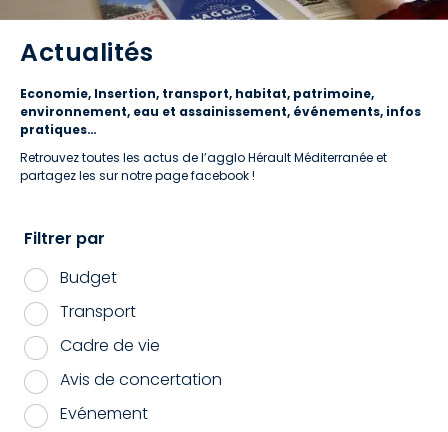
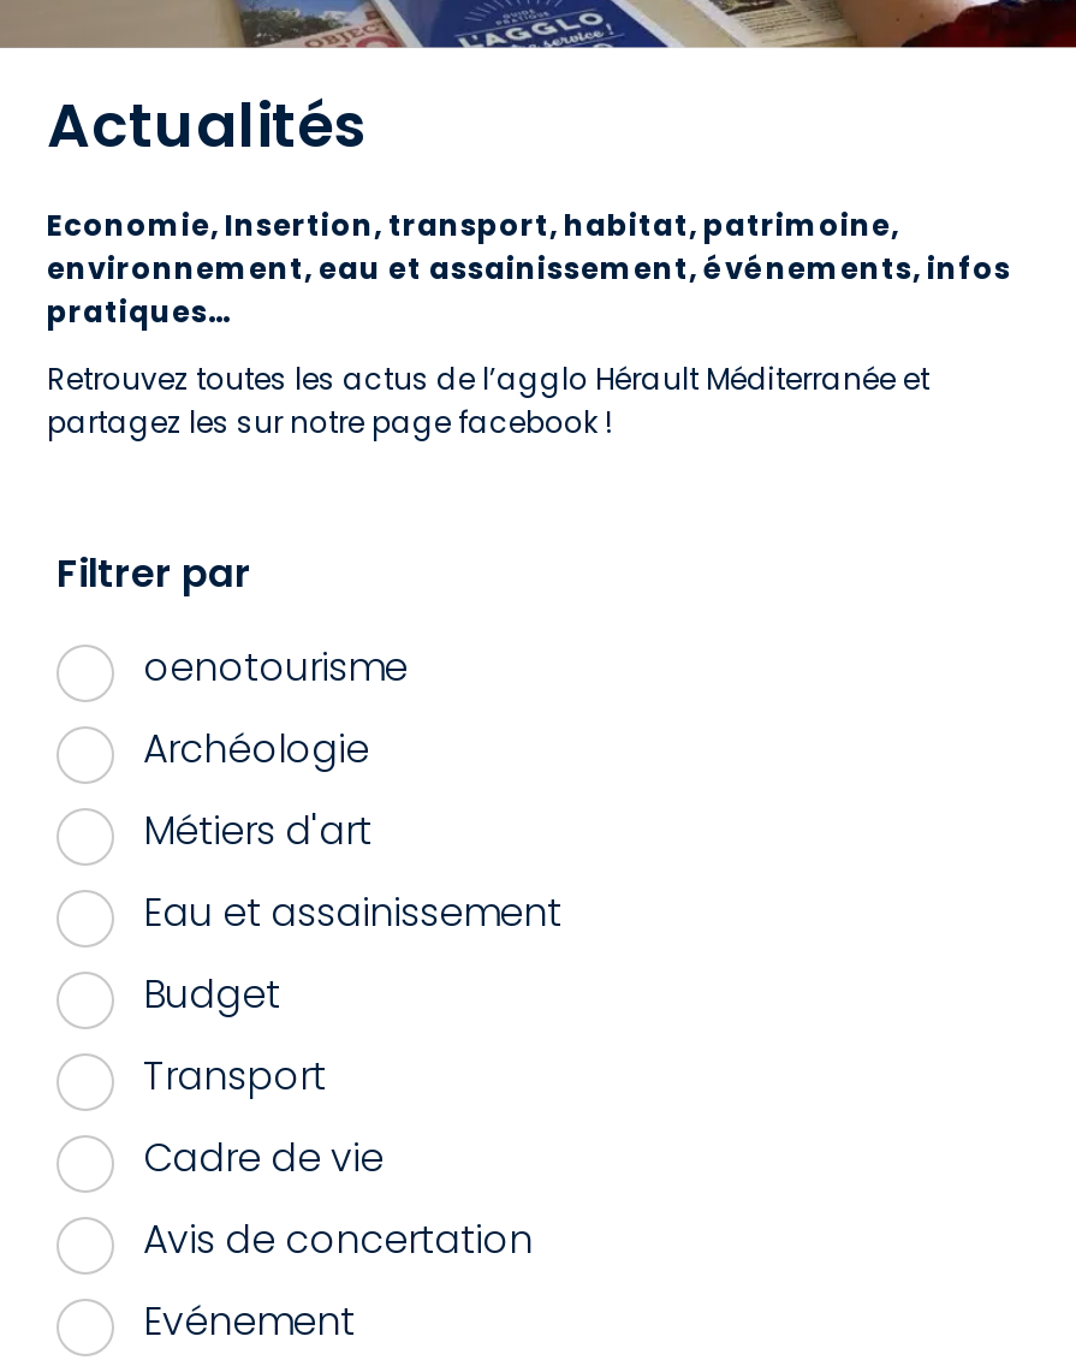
none -> [143,639,561,939] oenotourisme | Archéologie | Métiers d'art | Eau et assainissement

